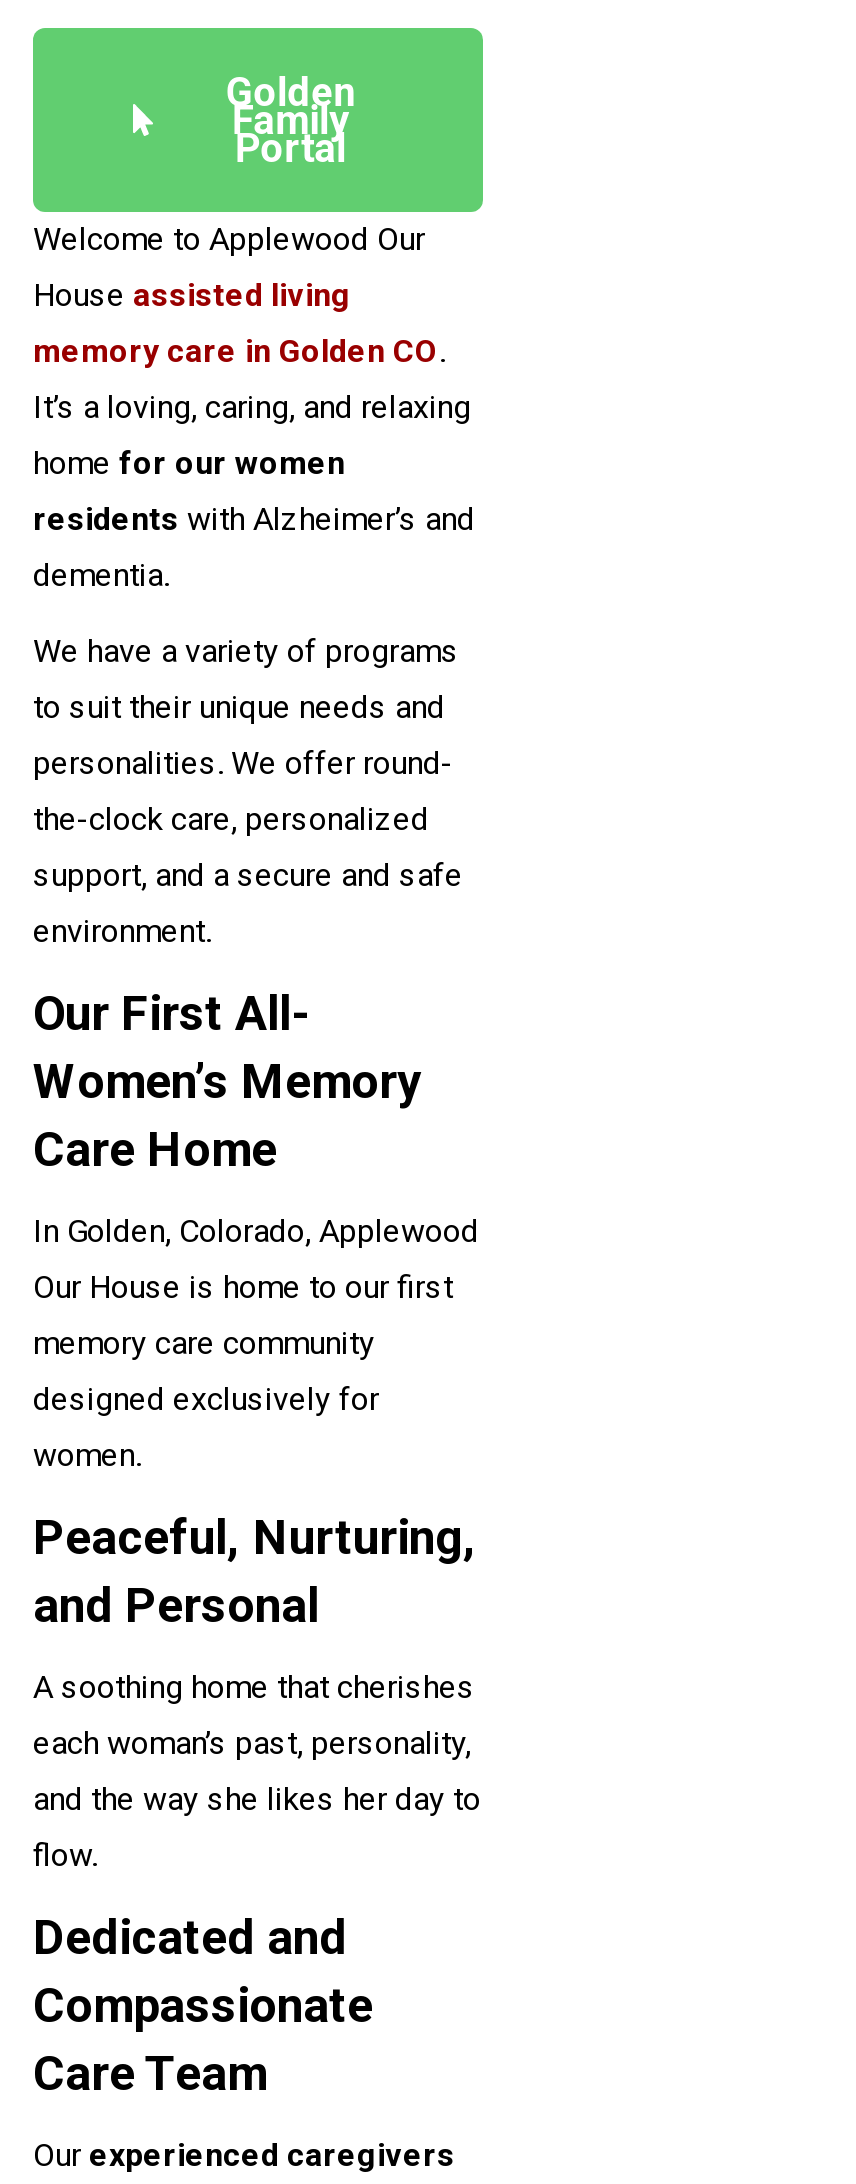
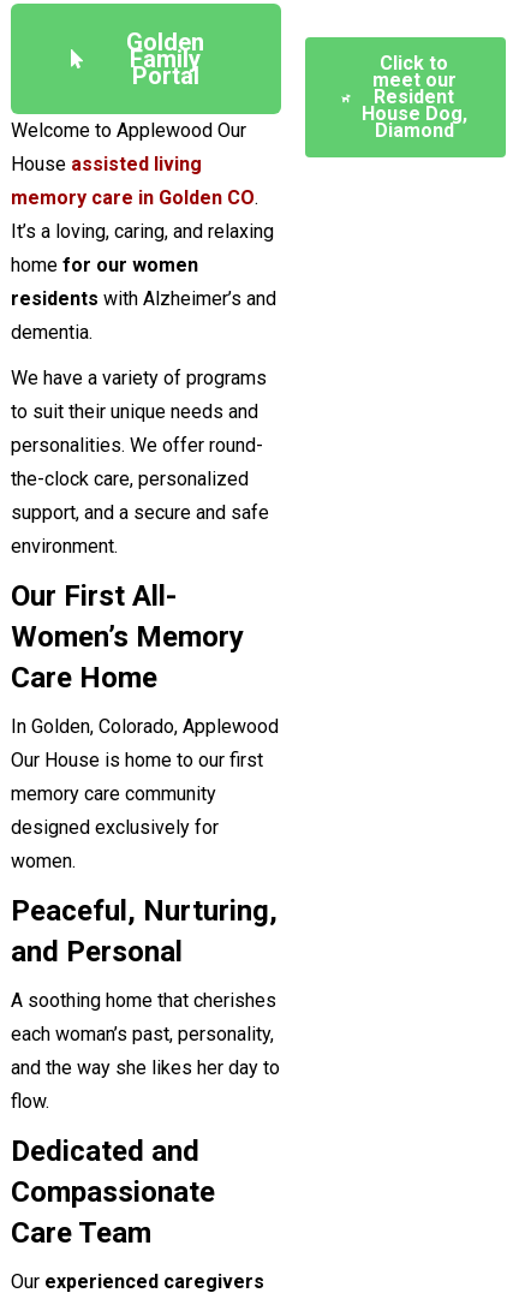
none -> [304,36,507,159] [image] | Click to | meet our | Resident | House Dog, | Diamond

